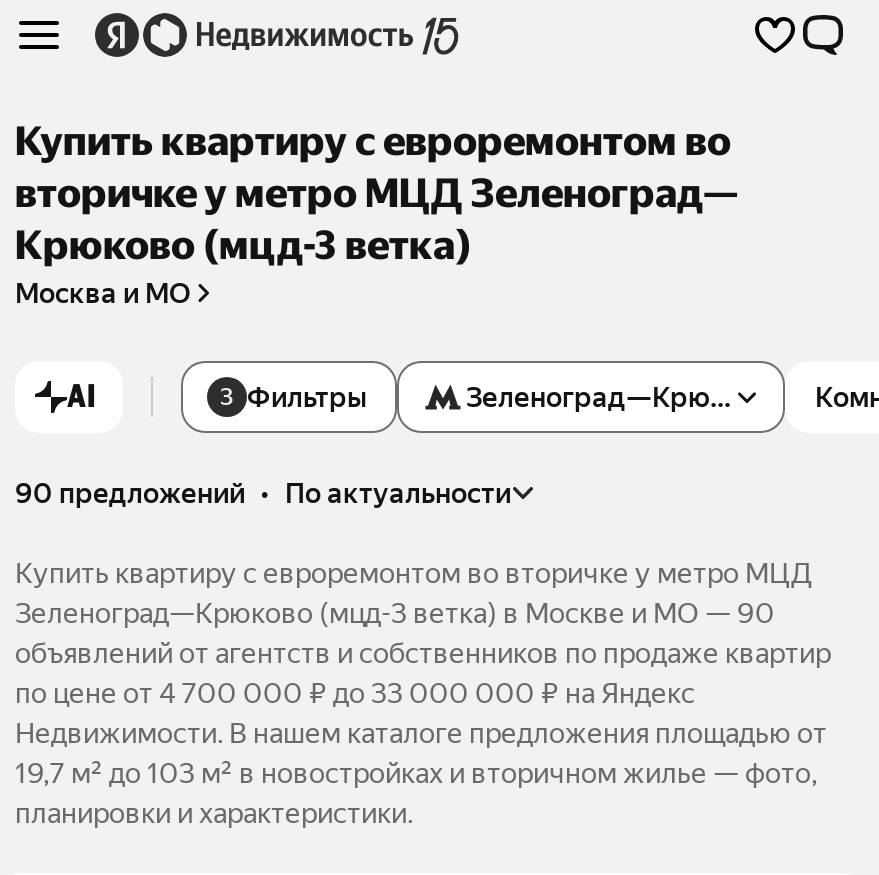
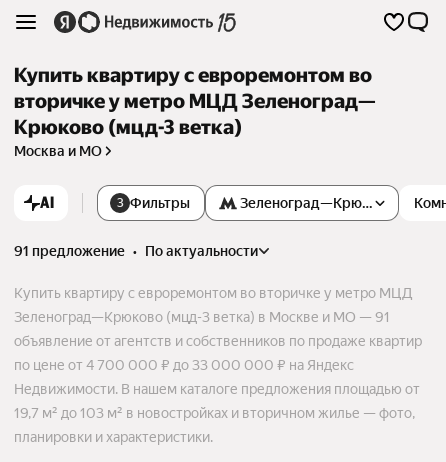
[15,477,511,509] 90 предложений • по актуальности -> [14,243,258,259] 91 предложение • по актуальности
[15,597,775,629] Зеленоград—Крюково (мцд-3 ветка) в Москве и МО — 90 -> [14,309,390,325] Зеленоград—Крюково (мцд-3 ветка) в Москве и МО — 91
[15,637,831,669] объявлений от агентств и собственников по продаже квартир -> [14,333,422,349] объявление от агентств и собственников по продаже квартир

